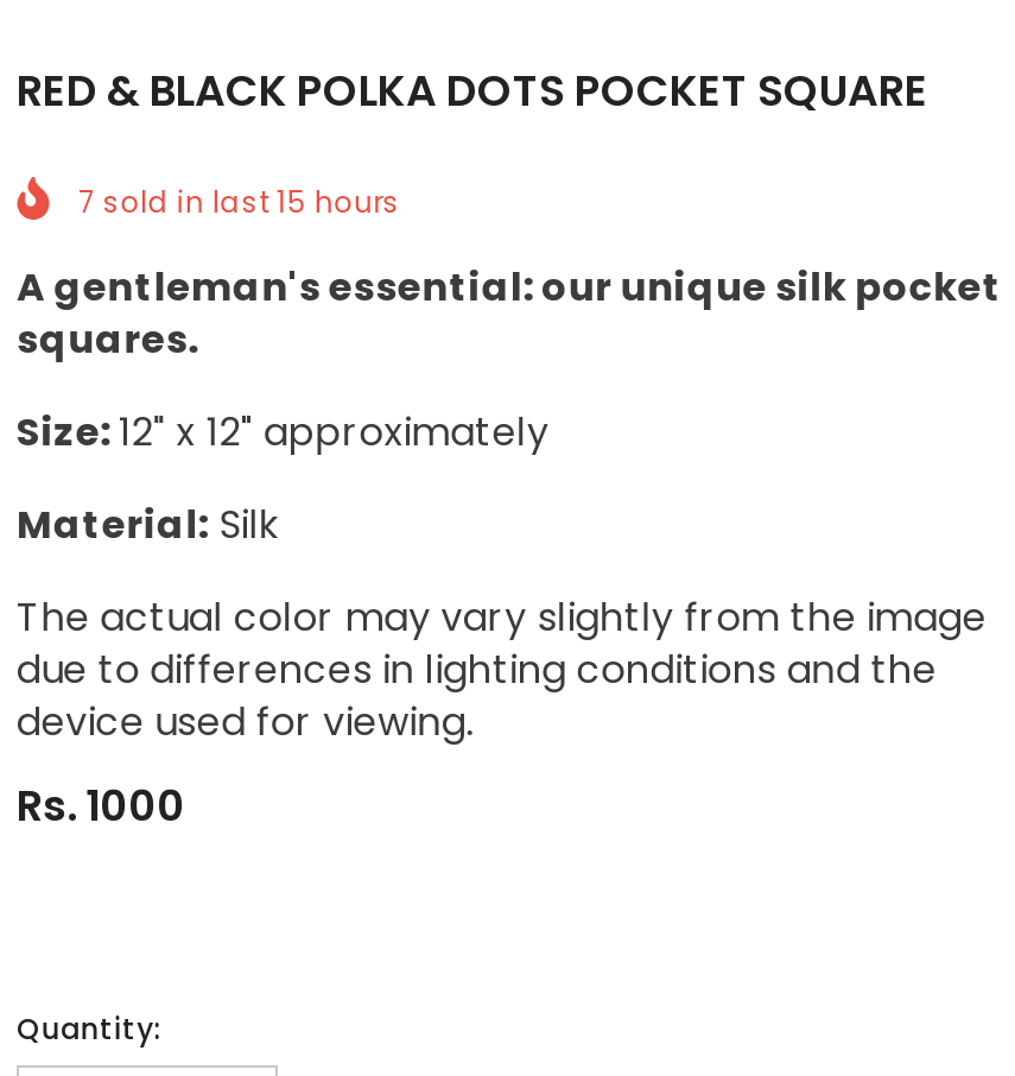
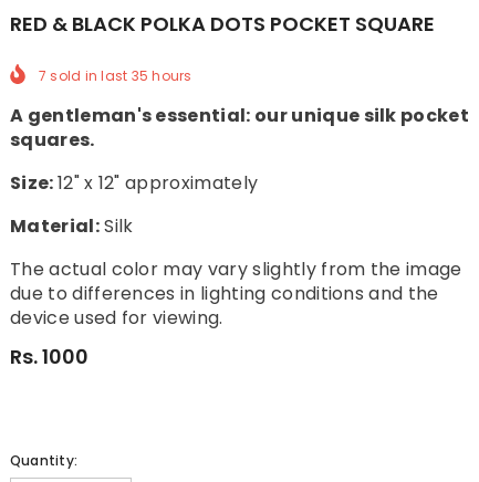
[78,181,400,221] 7 sold in last 15 hours -> [39,66,192,85] 7 sold in last 35 hours

